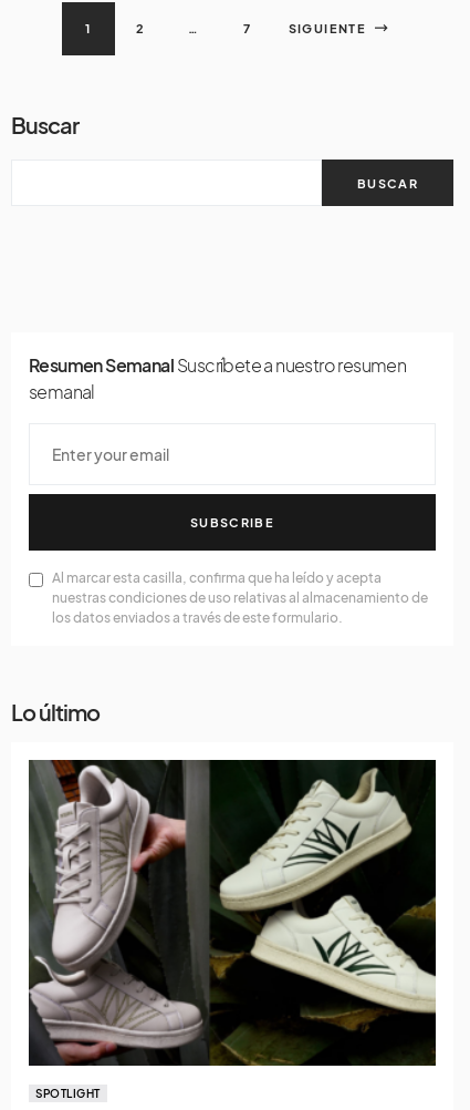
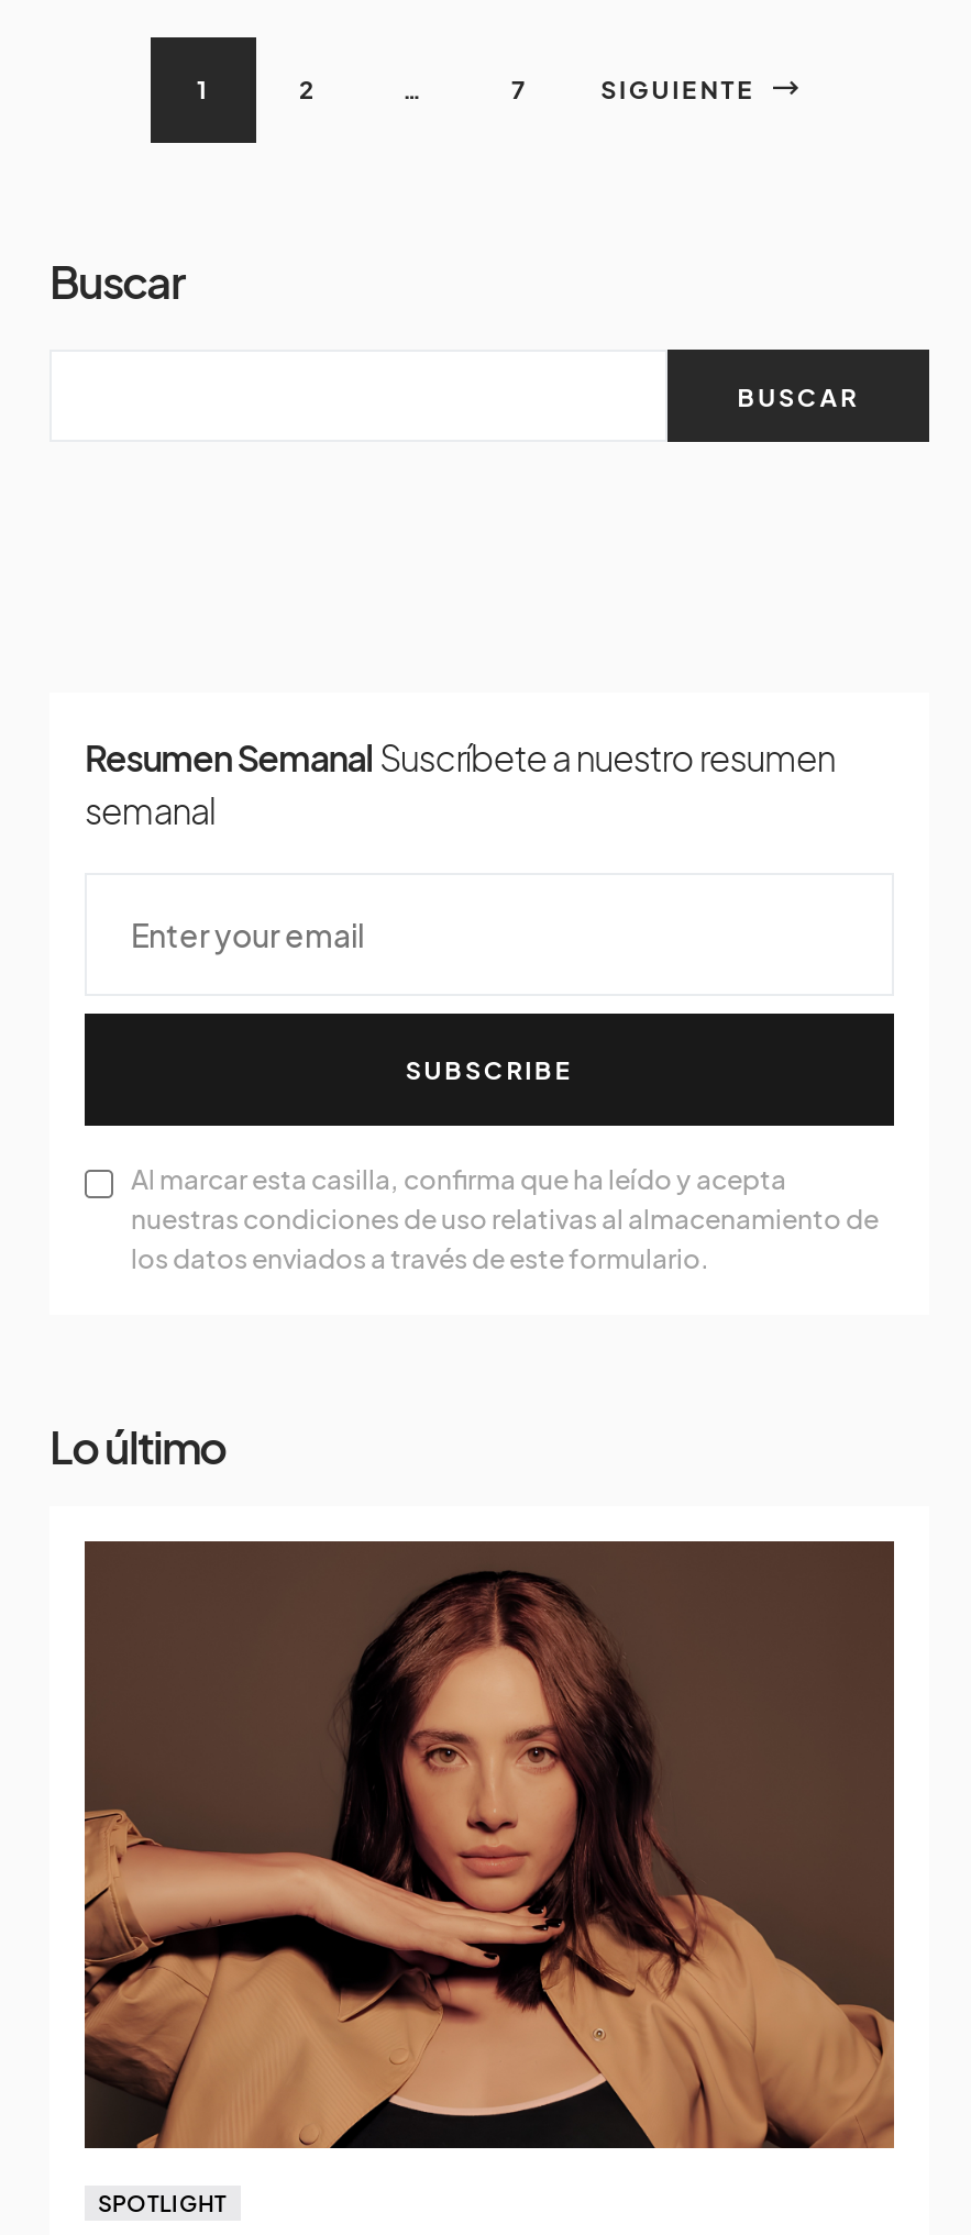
[28,760,437,1067] [image] -> [82,1541,896,2150] [image]

